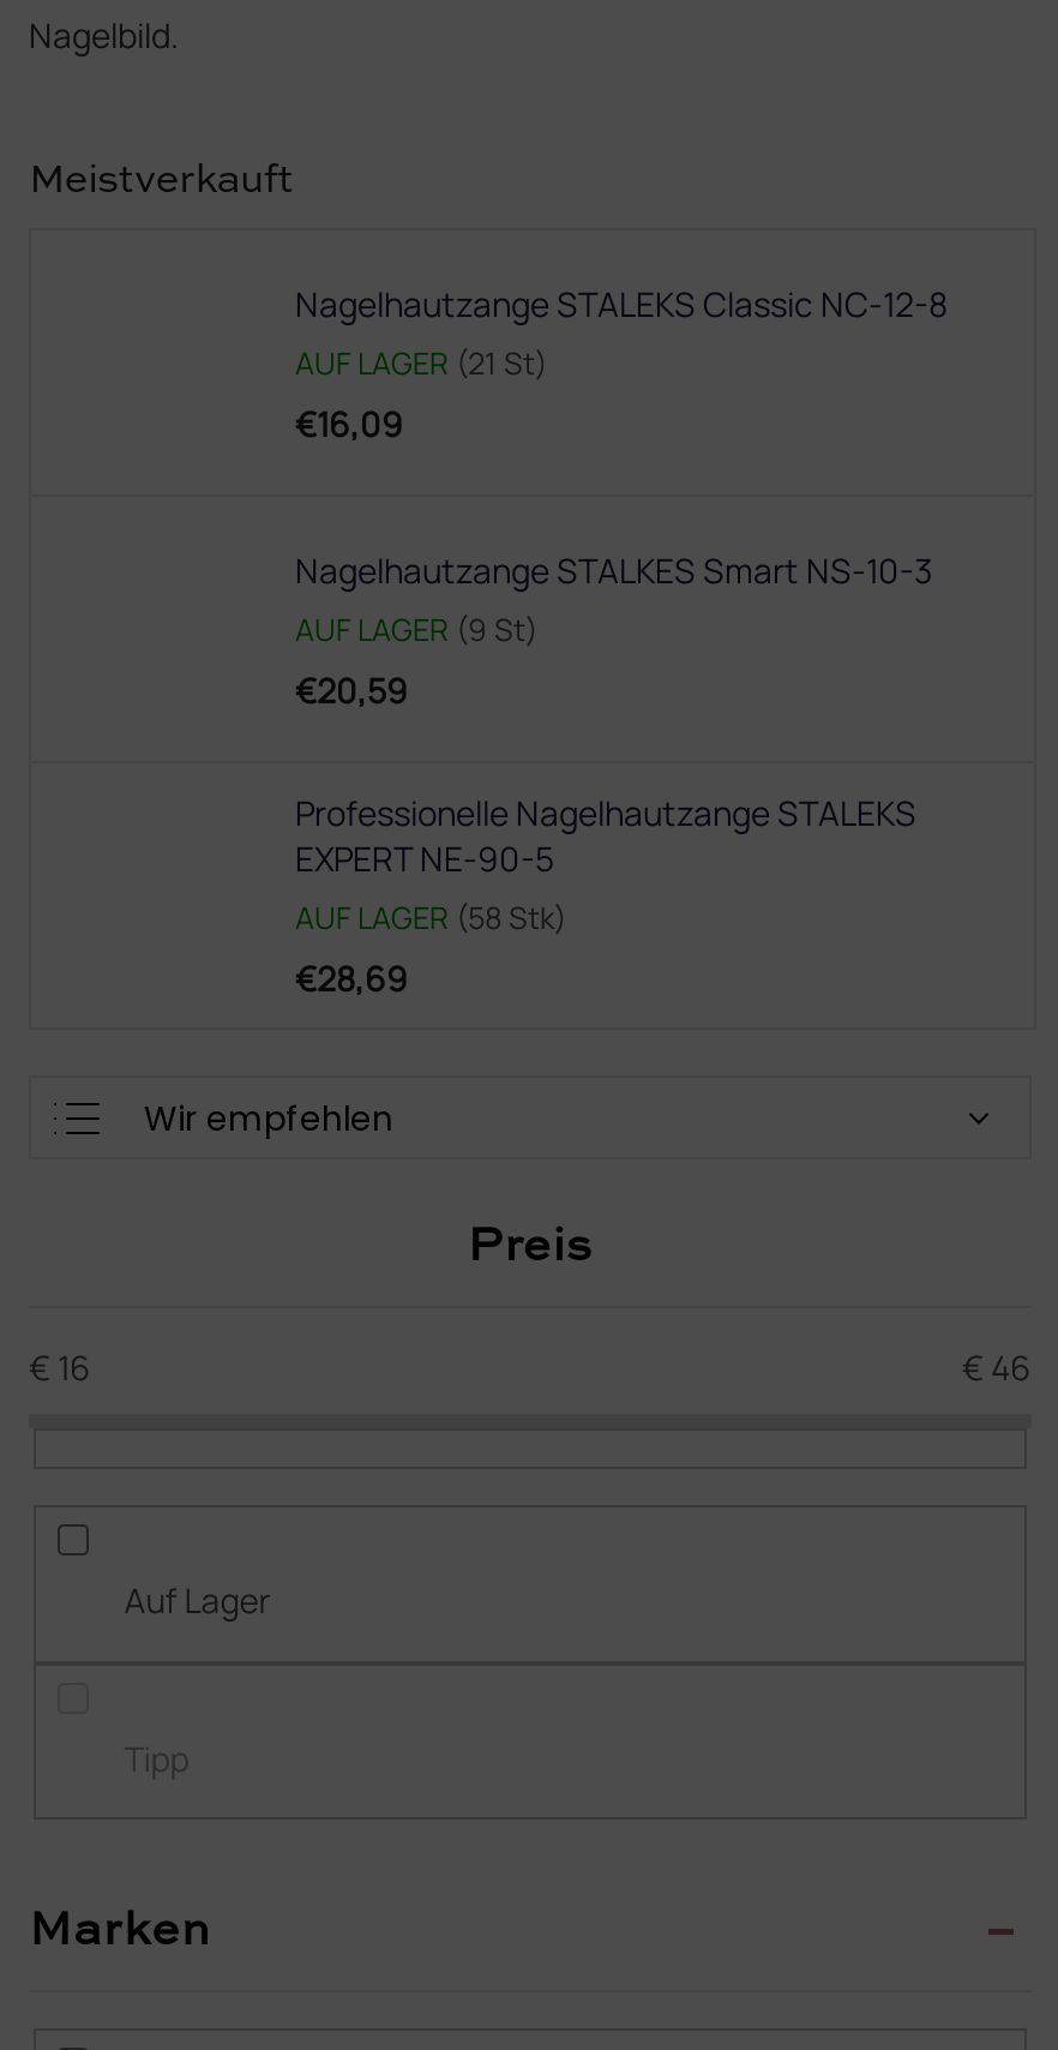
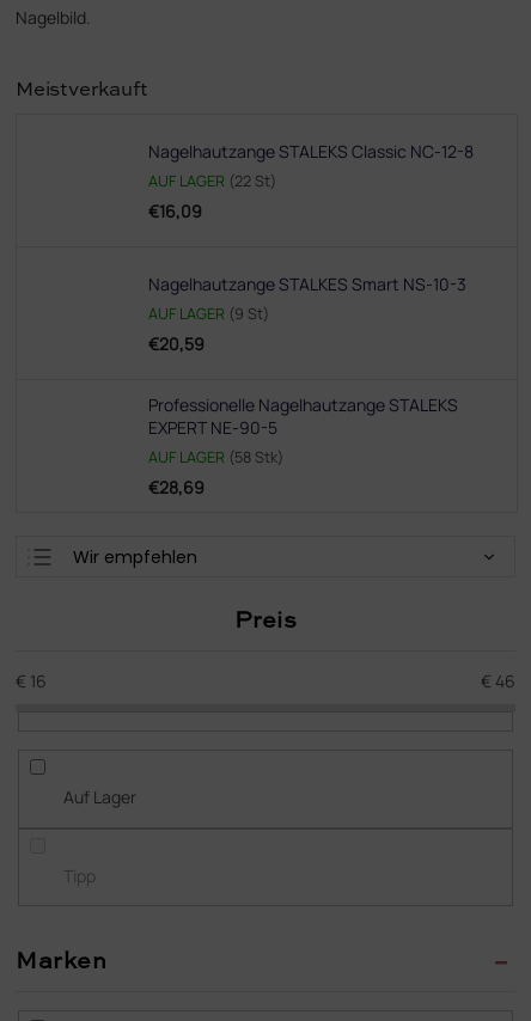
[295,342,547,383] AUF LAGER (21 St) -> [148,170,276,191] AUF LAGER (22 St)

